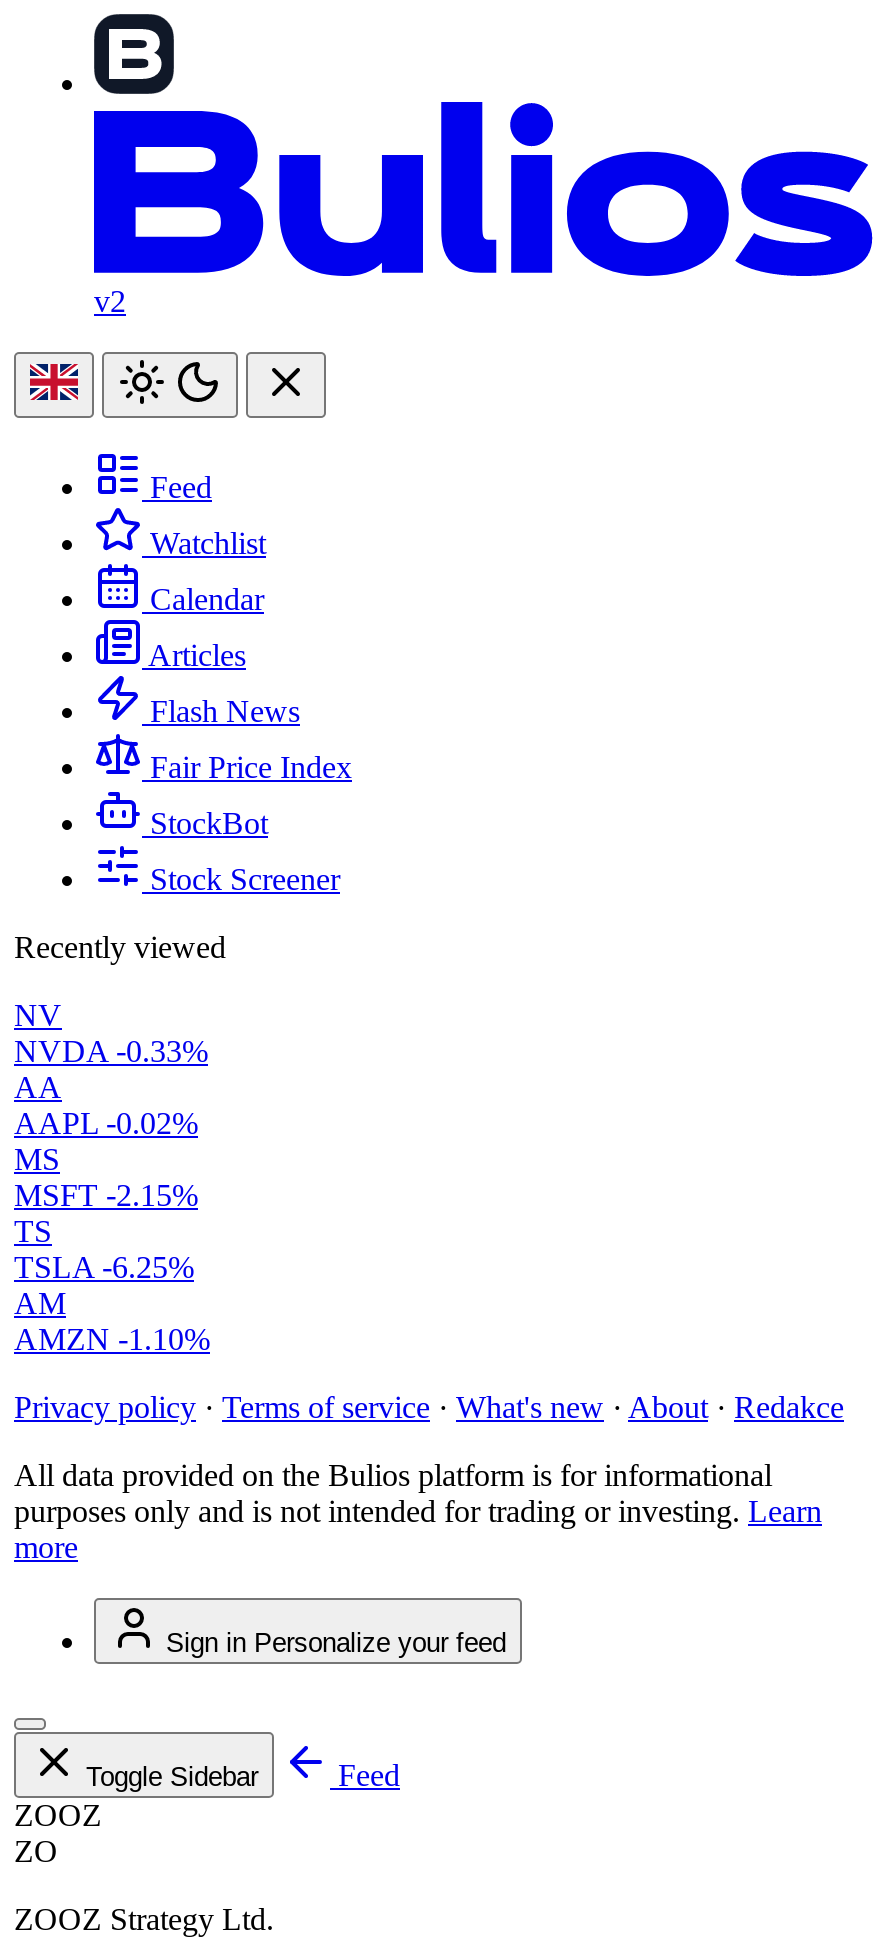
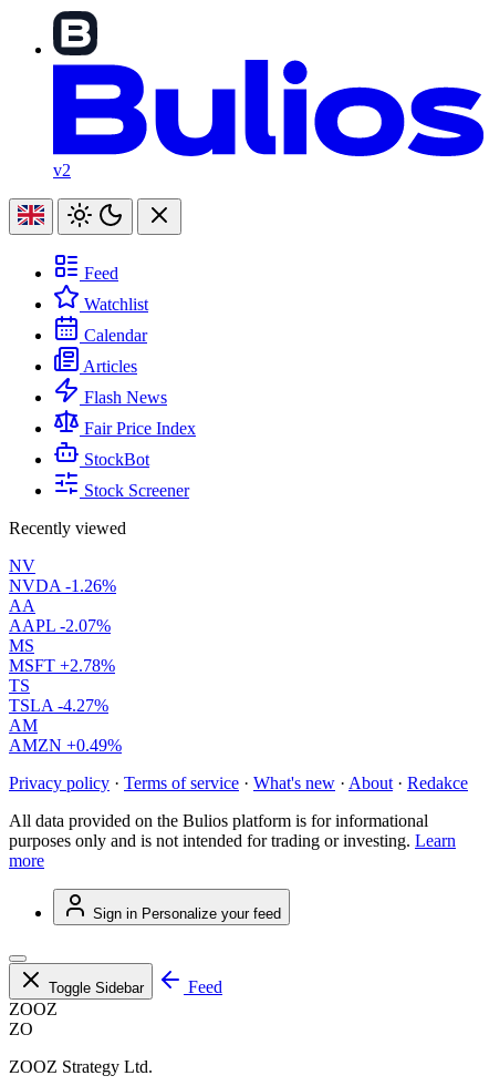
[14,1034,208,1068] NVDA -0.33% -> [9,576,116,595] NVDA -1.26%
[14,1106,198,1140] AAPL -0.02% -> [9,616,111,635] AAPL -2.07%
[14,1178,198,1212] MSFT -2.15% -> [9,656,115,675] MSFT +2.78%
[14,1250,194,1284] TSLA -6.25% -> [9,696,108,715] TSLA -4.27%
[14,1322,210,1356] AMZN -1.10% -> [9,736,122,755] AMZN +0.49%

